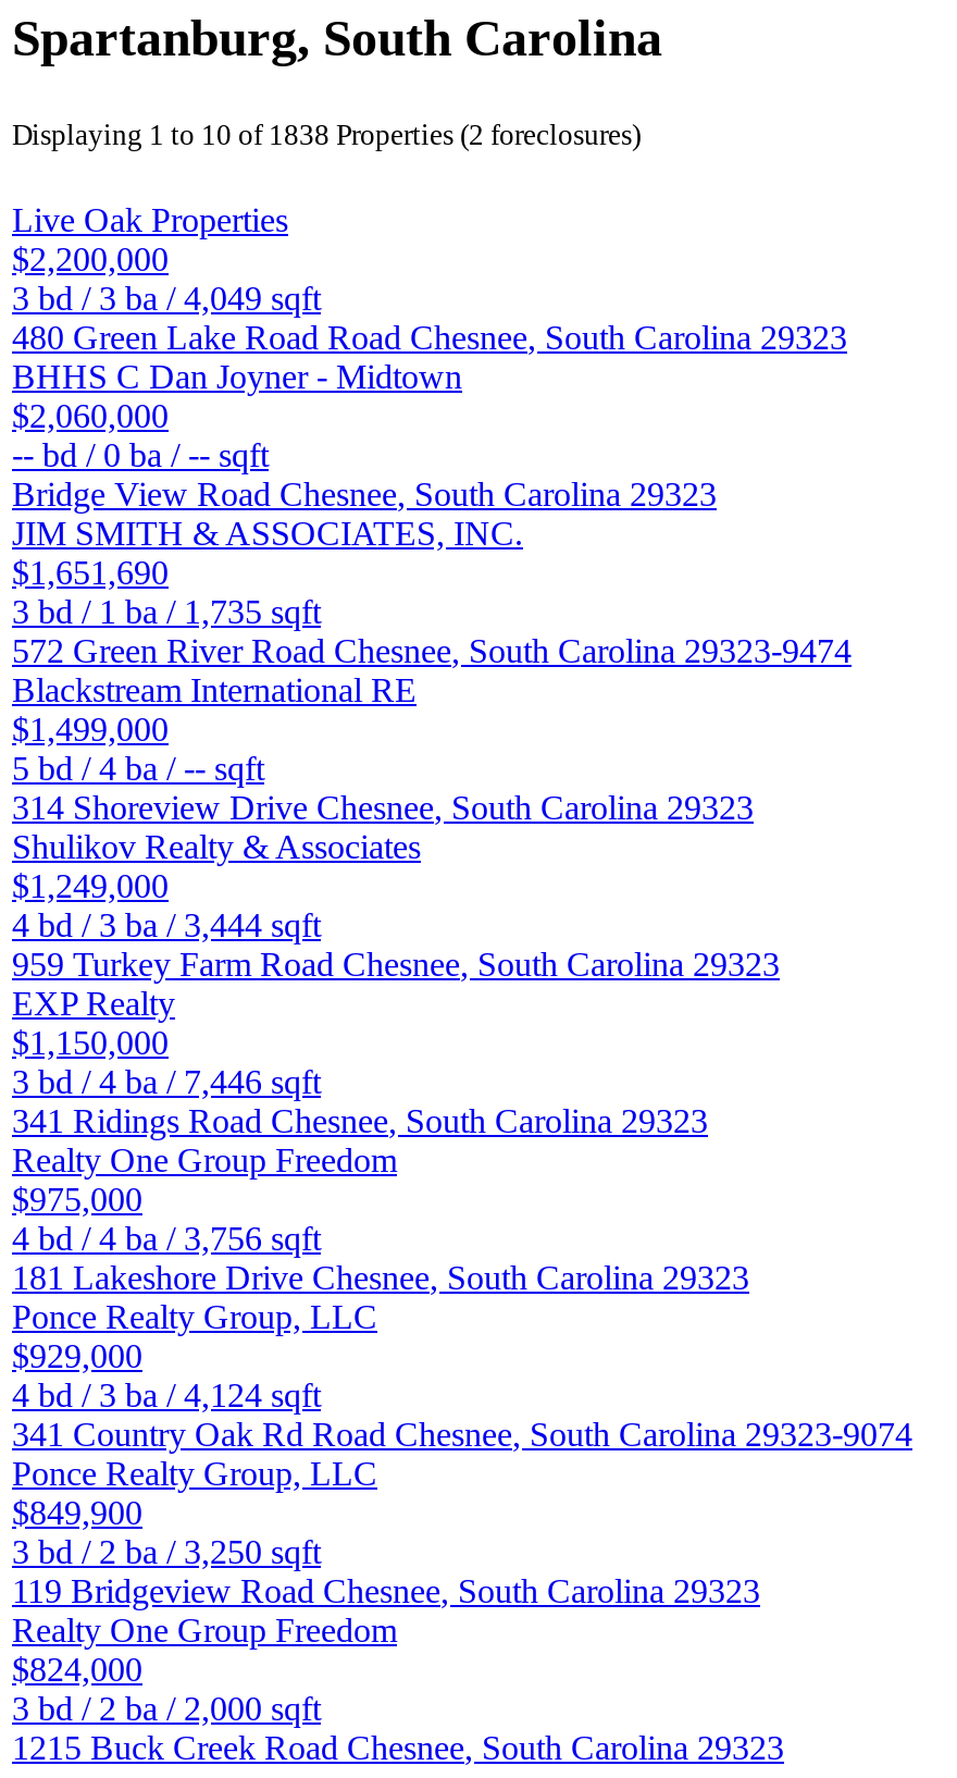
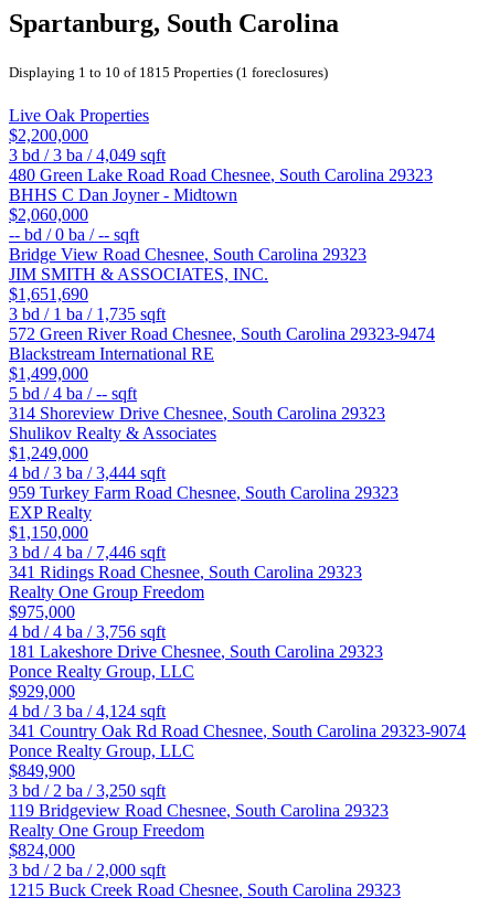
[12,118,641,150] Displaying 1 to 10 of 1838 Properties (2 foreclosures) -> [9,63,328,80] Displaying 1 to 10 of 1815 Properties (1 foreclosures)

